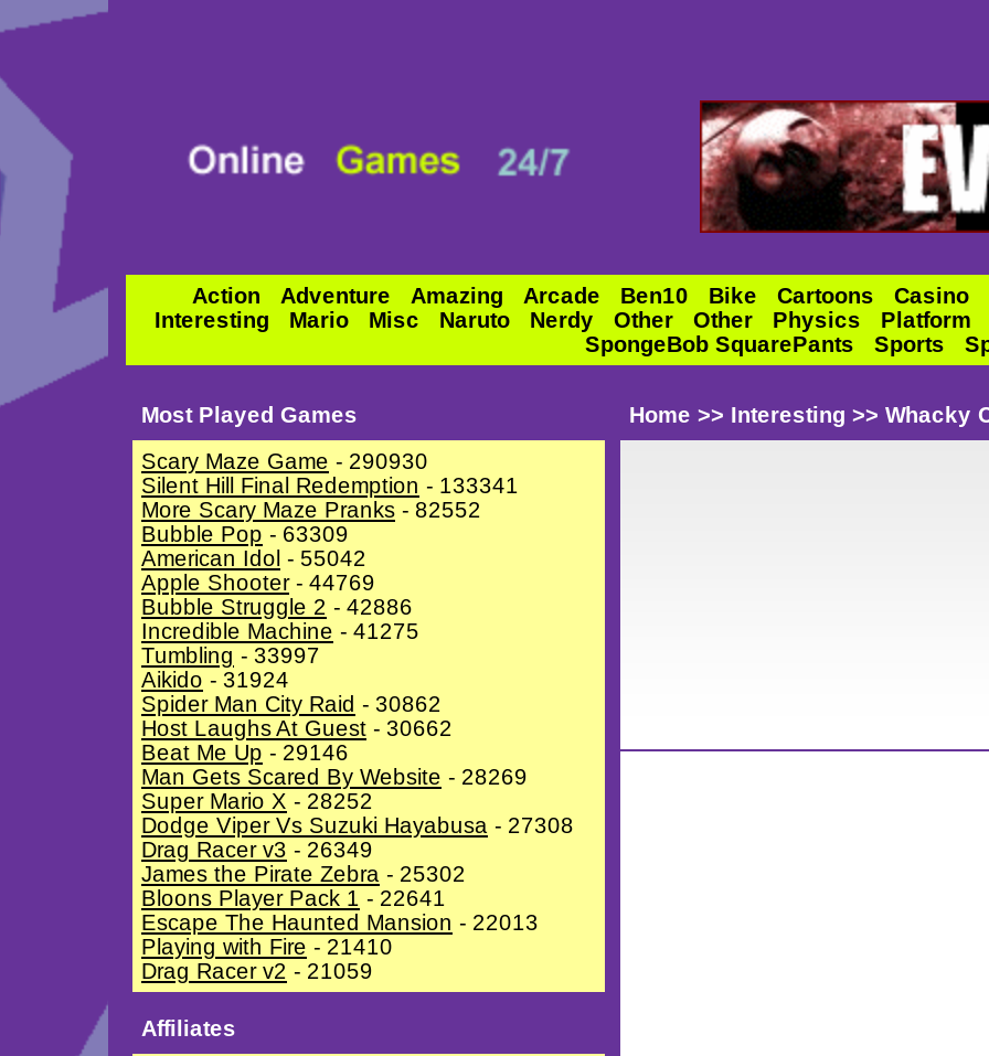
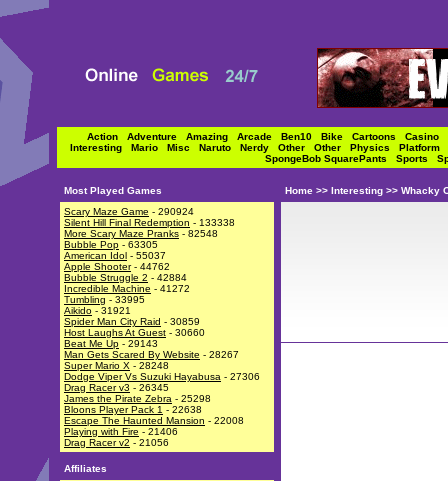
[141,449,428,473] Scary Maze Game - 290930 -> [64,206,194,217] Scary Maze Game - 290924
[141,473,519,498] Silent Hill Final Redemption - 133341 -> [64,217,235,228] Silent Hill Final Redemption - 133338
[141,498,481,522] More Scary Maze Pranks-82552 -> [64,228,218,239] More Scary Maze Pranks-82548
[141,522,349,546] Bubble Pop-63309 -> [64,239,158,250] Bubble Pop-63305
[141,546,366,570] American Idol - 55042 -> [64,250,166,261] American Idol - 55037
[141,570,375,595] Apple Shooter - 44769 -> [64,261,170,272] Apple Shooter - 44762
[141,595,413,619] Bubble Struggle 2 - 42886 -> [64,272,187,283] Bubble Struggle 2 - 42884
[141,619,419,643] Incredible Machine - 41275 -> [64,283,190,294] Incredible Machine - 41272
[141,643,320,668] Tumbling-33997 -> [64,294,145,305] Tumbling-33995
[141,668,289,692] Aikido-31924 -> [64,305,131,316] Aikido-31921
[141,692,442,716] Spider Man City Raid - 30862 -> [64,316,200,327] Spider Man City Raid - 30859
[141,716,453,740] Host Laughs At Guest - 30662 -> [64,327,205,338] Host Laughs At Guest - 30660
[141,740,349,765] Beat Me Up-29146 -> [64,338,158,349] Beat Me Up-29143
[141,765,528,789] Man Gets Scared By Website - 28269 -> [64,349,239,360] Man Gets Scared By Website - 28267
[141,789,373,813] Super Mario X-28252 -> [64,360,169,371] Super Mario X-28248
[141,813,574,838] Dodge Viper Vs Suzuki Hayabusa - 27308 -> [64,371,260,382] Dodge Viper Vs Suzuki Hayabusa - 27306
[141,838,373,862] Drag Racer v3-26349 -> [64,382,169,393] Drag Racer v3-26345
[141,862,466,886] James the Pirate Zebra - 25302 -> [64,393,211,404] James the Pirate Zebra - 25298
[141,886,446,910] Bloons Player Pack 1-22641 -> [64,404,202,415] Bloons Player Pack 1-22638
[141,910,539,935] Escape The Haunted Mansion - 22013 -> [64,415,244,426] Escape The Haunted Mansion - 22008
[141,935,393,959] Playing with Fire-21410 -> [64,426,178,437] Playing with Fire-21406
[141,959,373,983] Drag Racer v2-21059 -> [64,437,169,448] Drag Racer v2-21056

